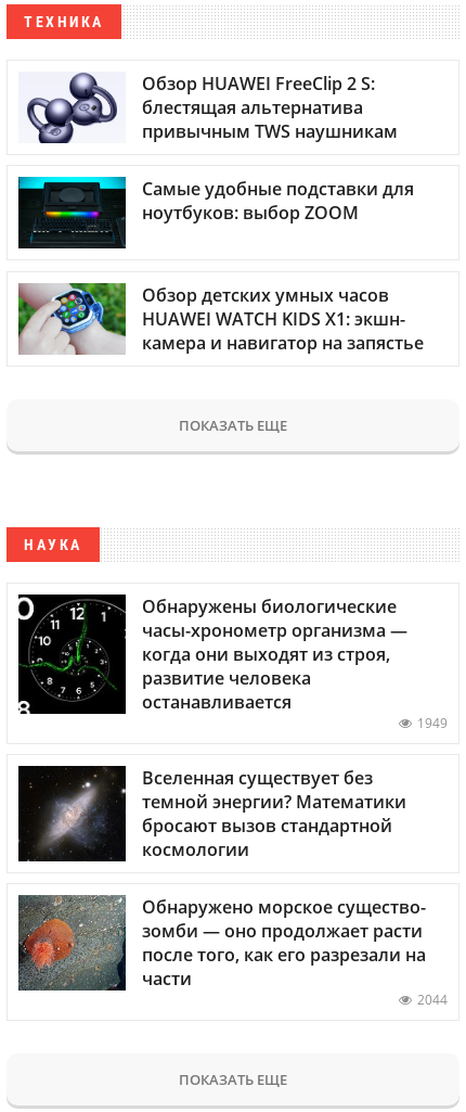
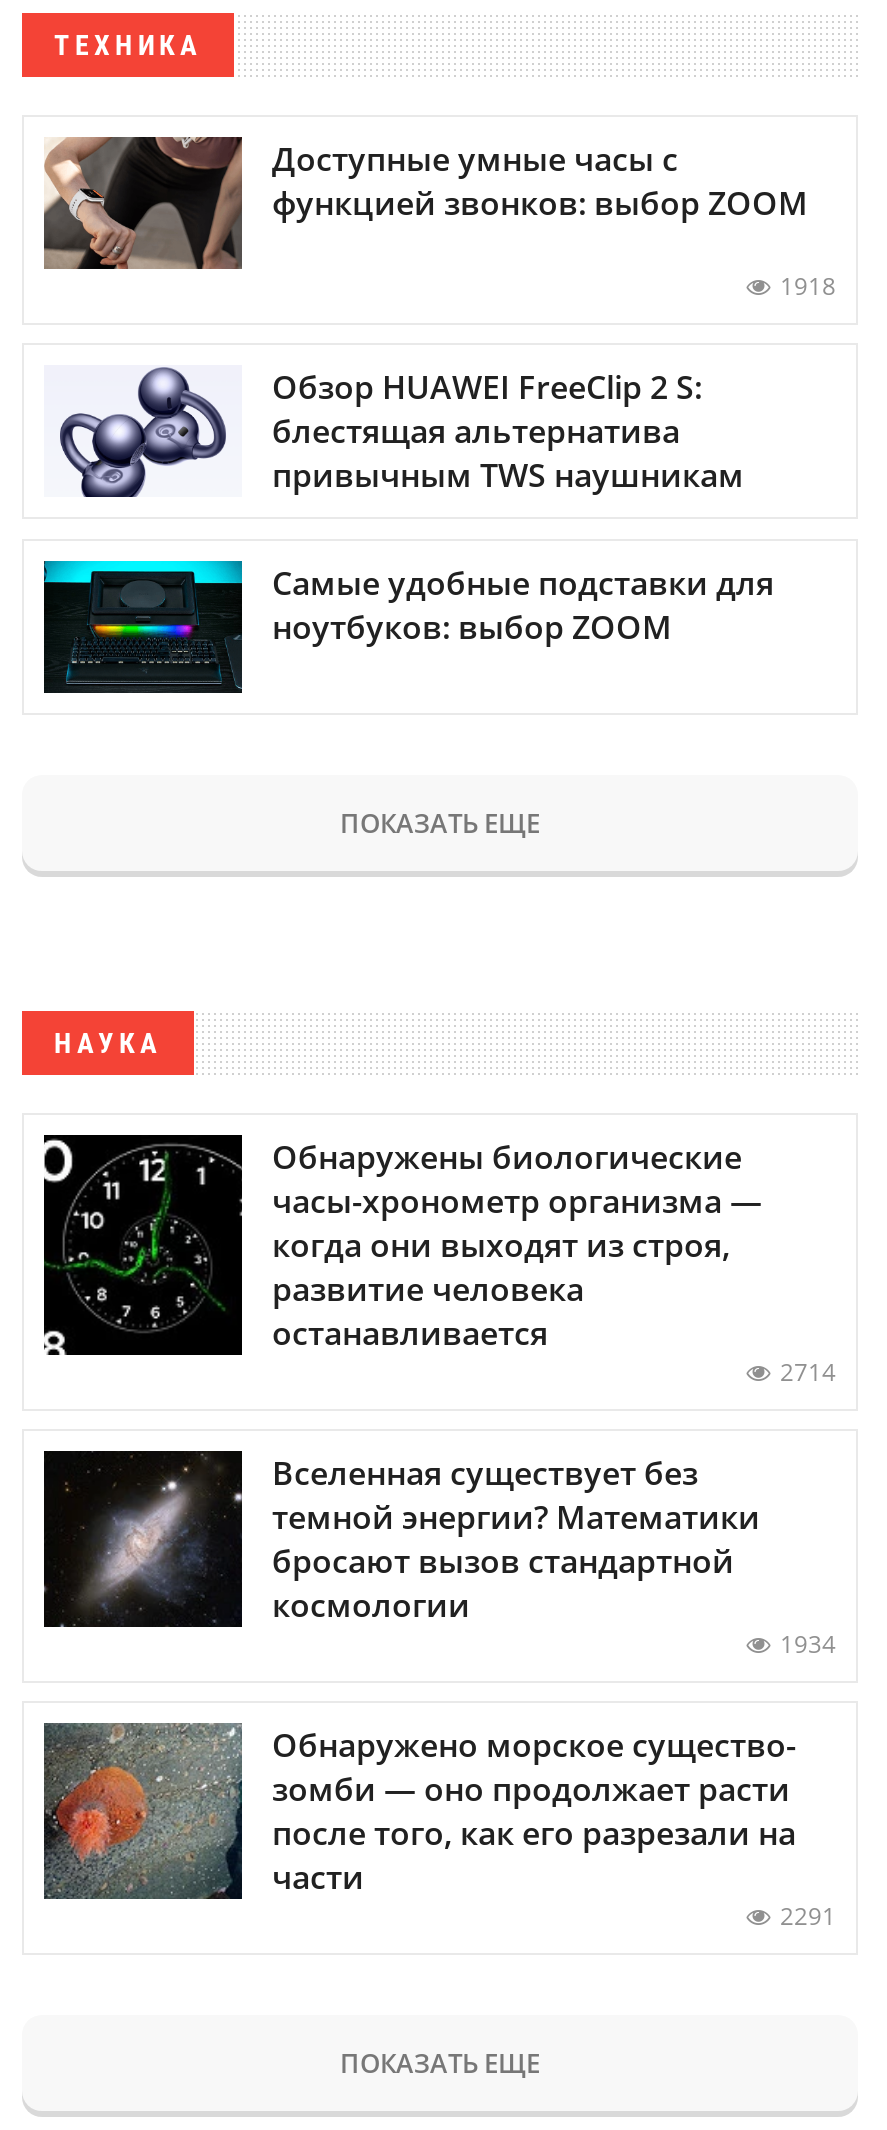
none -> [42,135,836,304] [image] | Доступные умные часы с | функцией звонков: выбор ZOOM | 1918
moved [25,73,414,225] -> [56,367,774,648]: [image] | блестящая альтернатива | привычным TWS наушникам | Самые удобные подставки для | ноутбуков: выбор ZOOM
[17,282,424,356] [image] | Обзор детских умных часов | HUAWEI WATCH KIDS X1: экшн- | камера и навигатор на запястье -> none
[417,714,448,732] 1949 -> [780,1355,836,1389] 2714
none -> [780,1627,836,1661] 1934
[417,991,448,1009] 2044 -> [780,1899,836,1933] 2291

